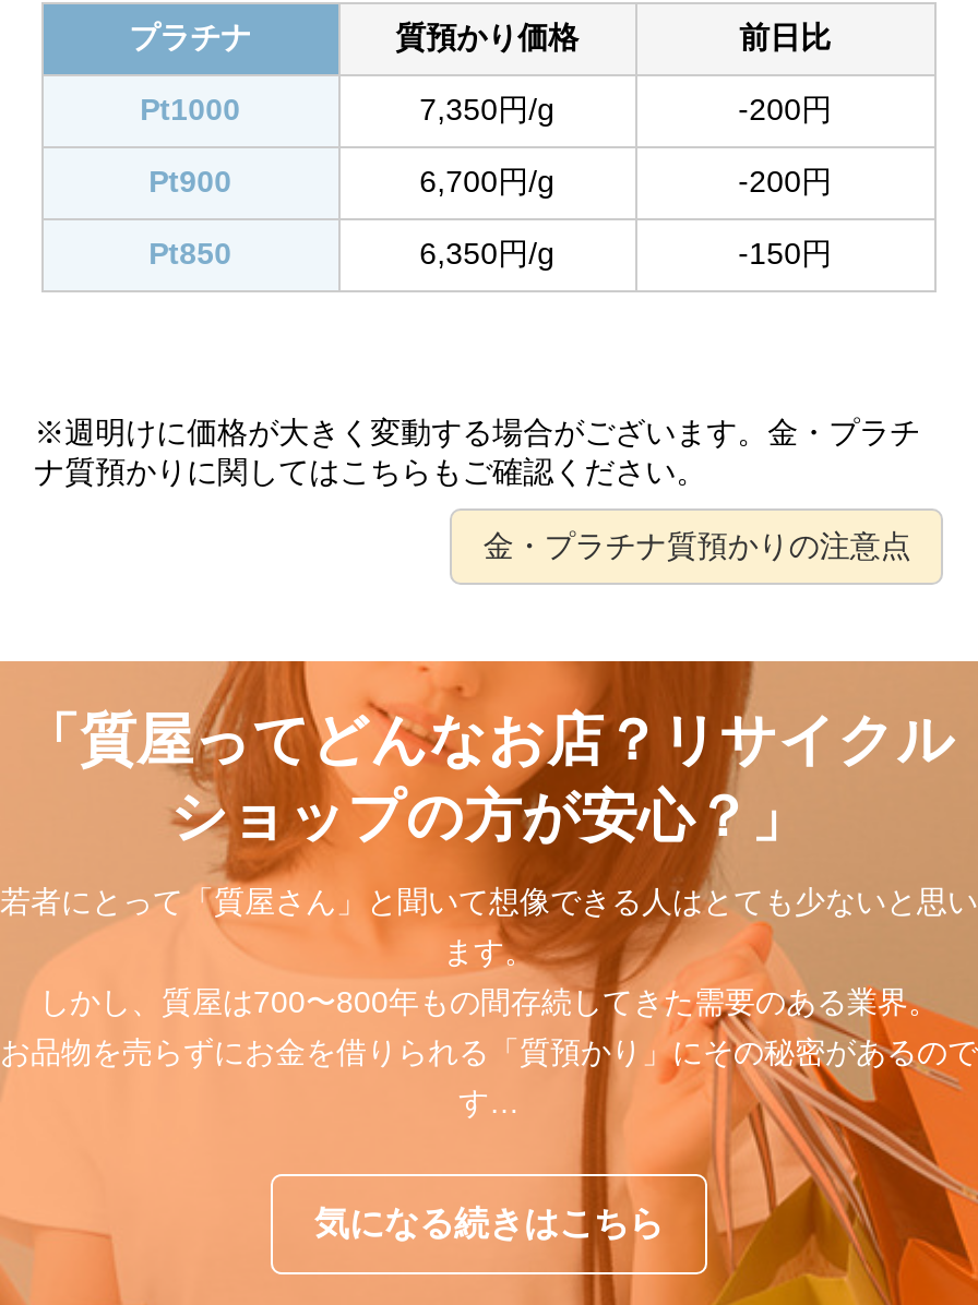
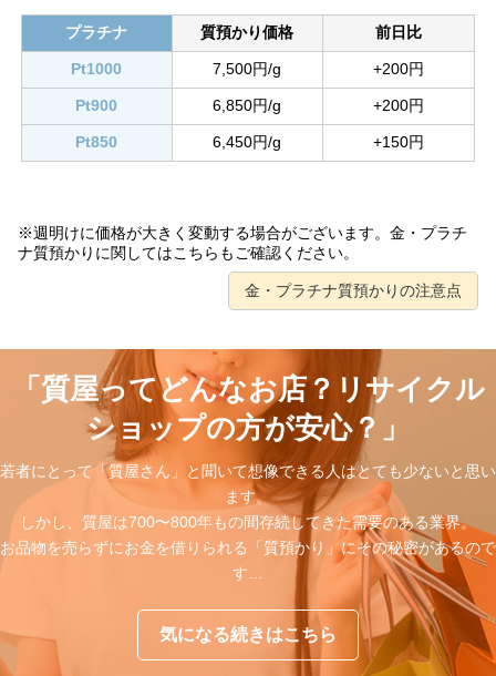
[420,91,555,126] 7,350円/g -> [213,60,281,77] 7,500円/g
[738,91,832,126] -200円 -> [373,60,424,77] +200円
[420,163,555,198] 6,700円/g -> [213,96,281,114] 6,850円/g
[738,163,832,198] -200円 -> [373,96,424,114] +200円
[420,235,555,270] 6,350円/g -> [213,133,281,151] 6,450円/g
[738,235,832,270] -150円 -> [373,133,424,151] +150円

